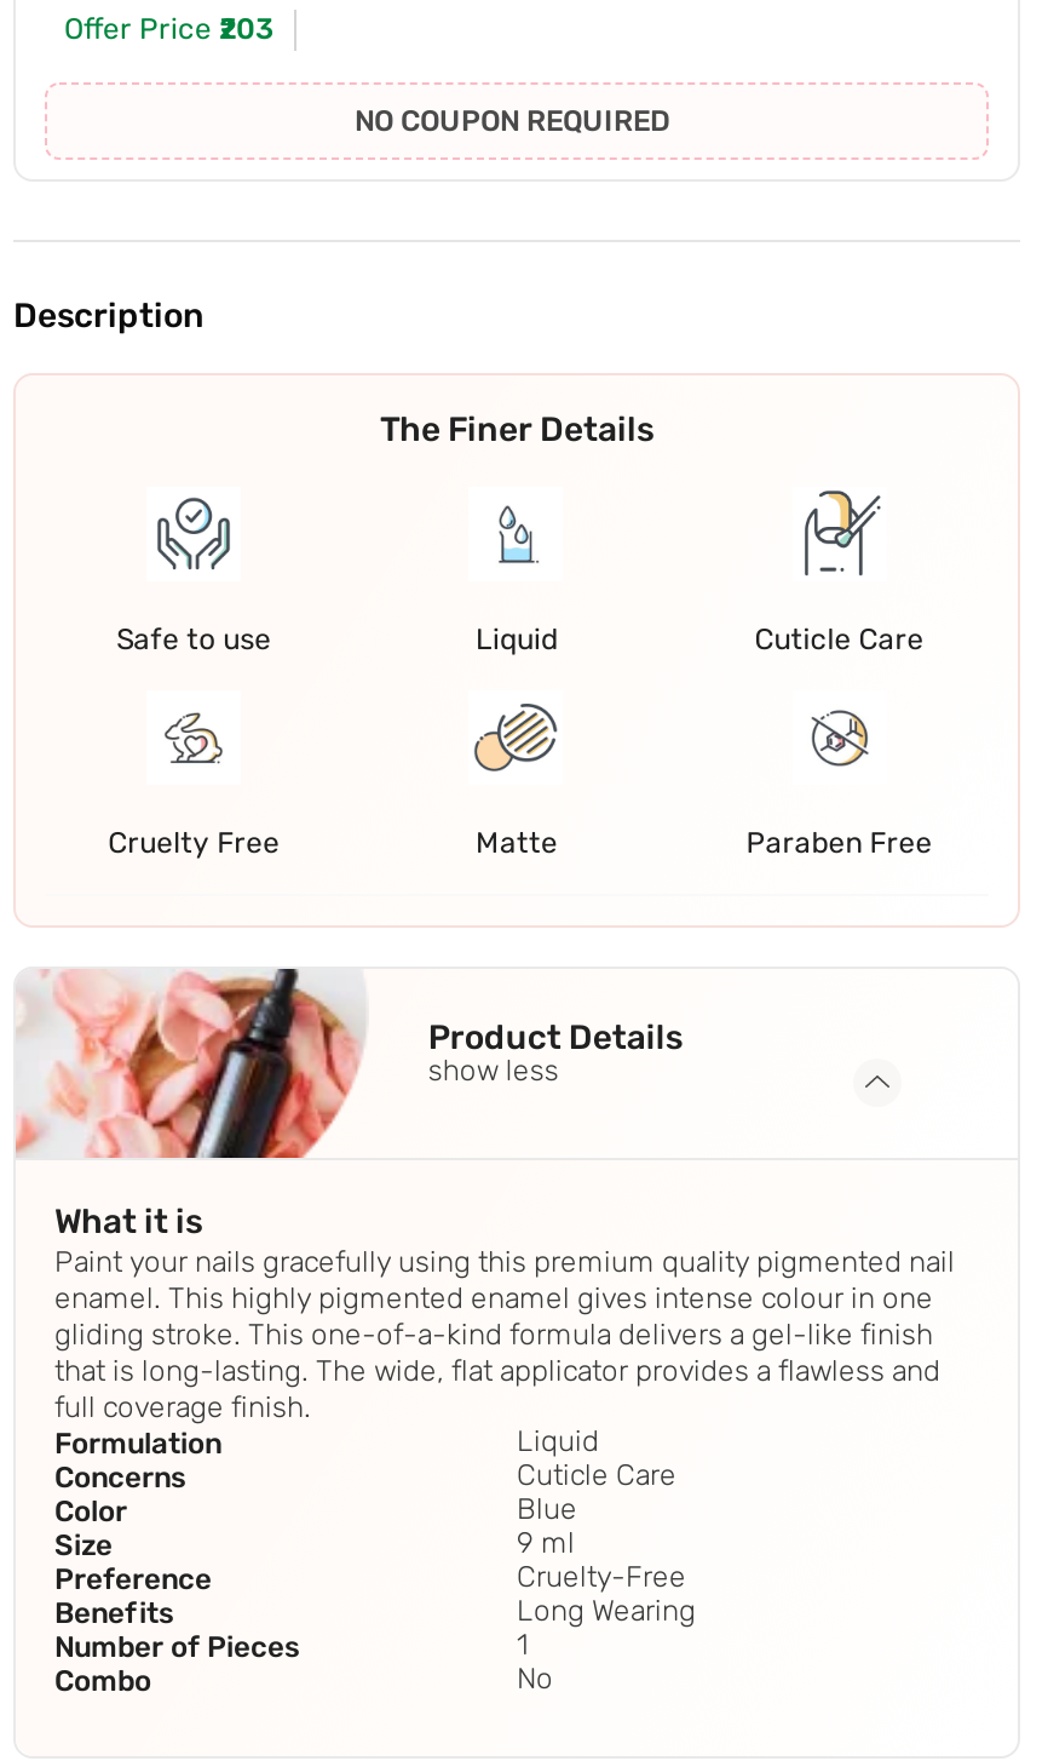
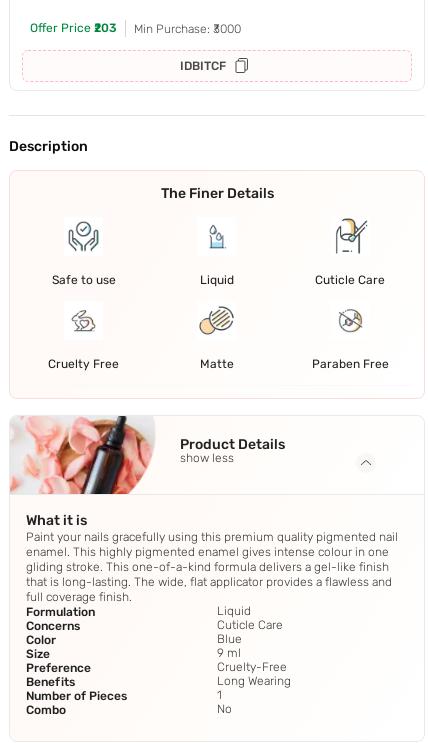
[355,105,669,139] NO COUPON REQUIRED -> [134,22,241,73] Min Purchase: ₹3000 | IDBITCF

